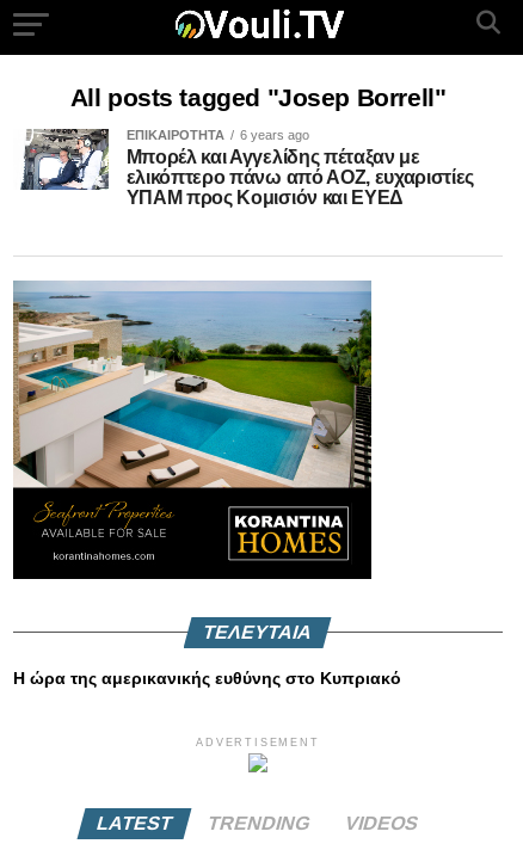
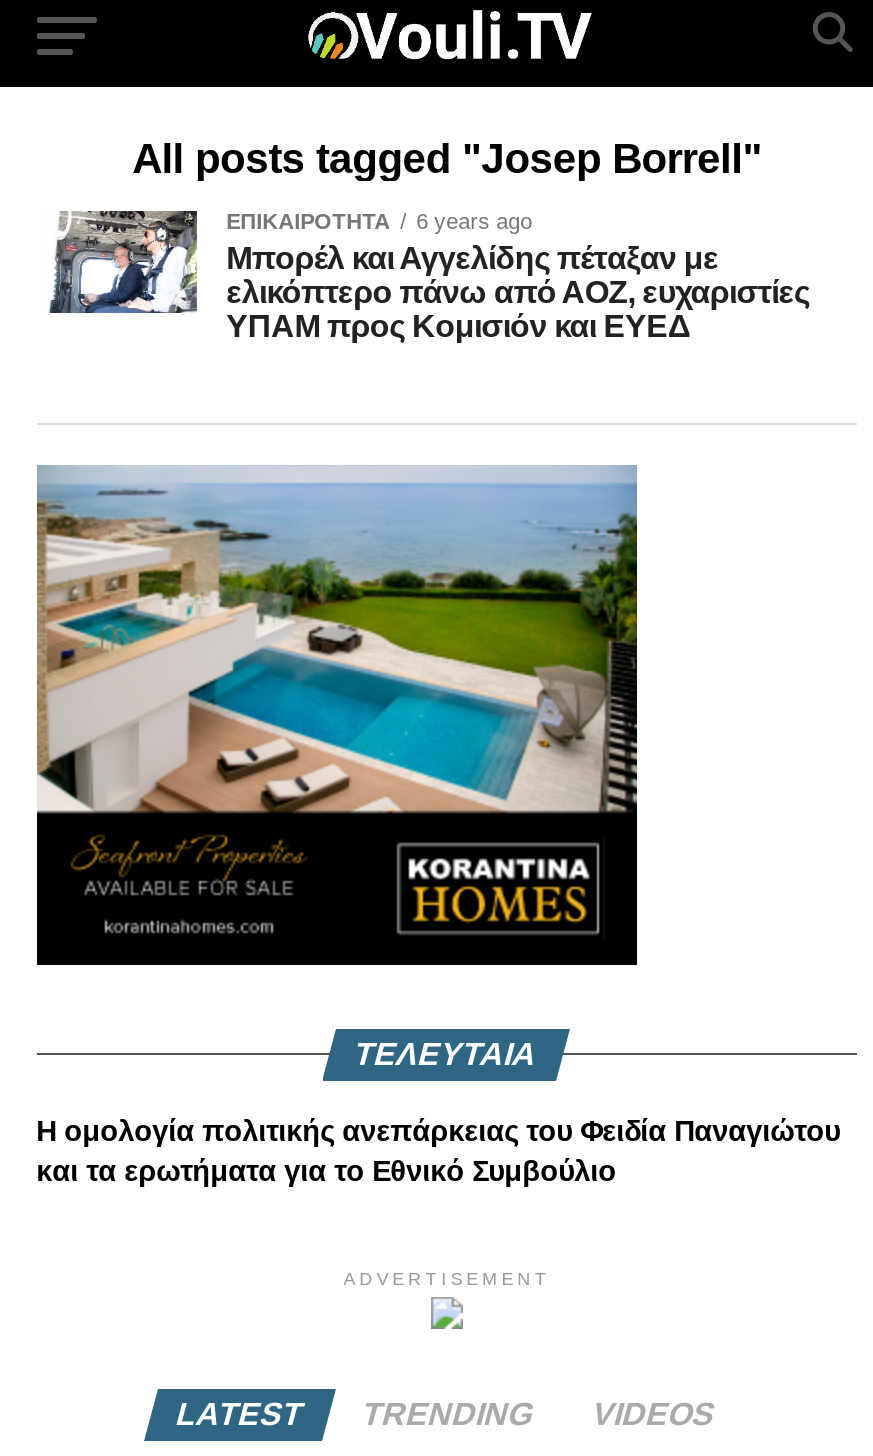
[13,669,401,688] Η ώρα της αμερικανικής ευθύνης στο Κυπριακό -> [36,1115,840,1187] Η ομολογία πολιτικής ανεπάρκειας του Φειδία Παναγιώτου | και τα ερωτήματα για το Εθνικό Συμβούλιο

